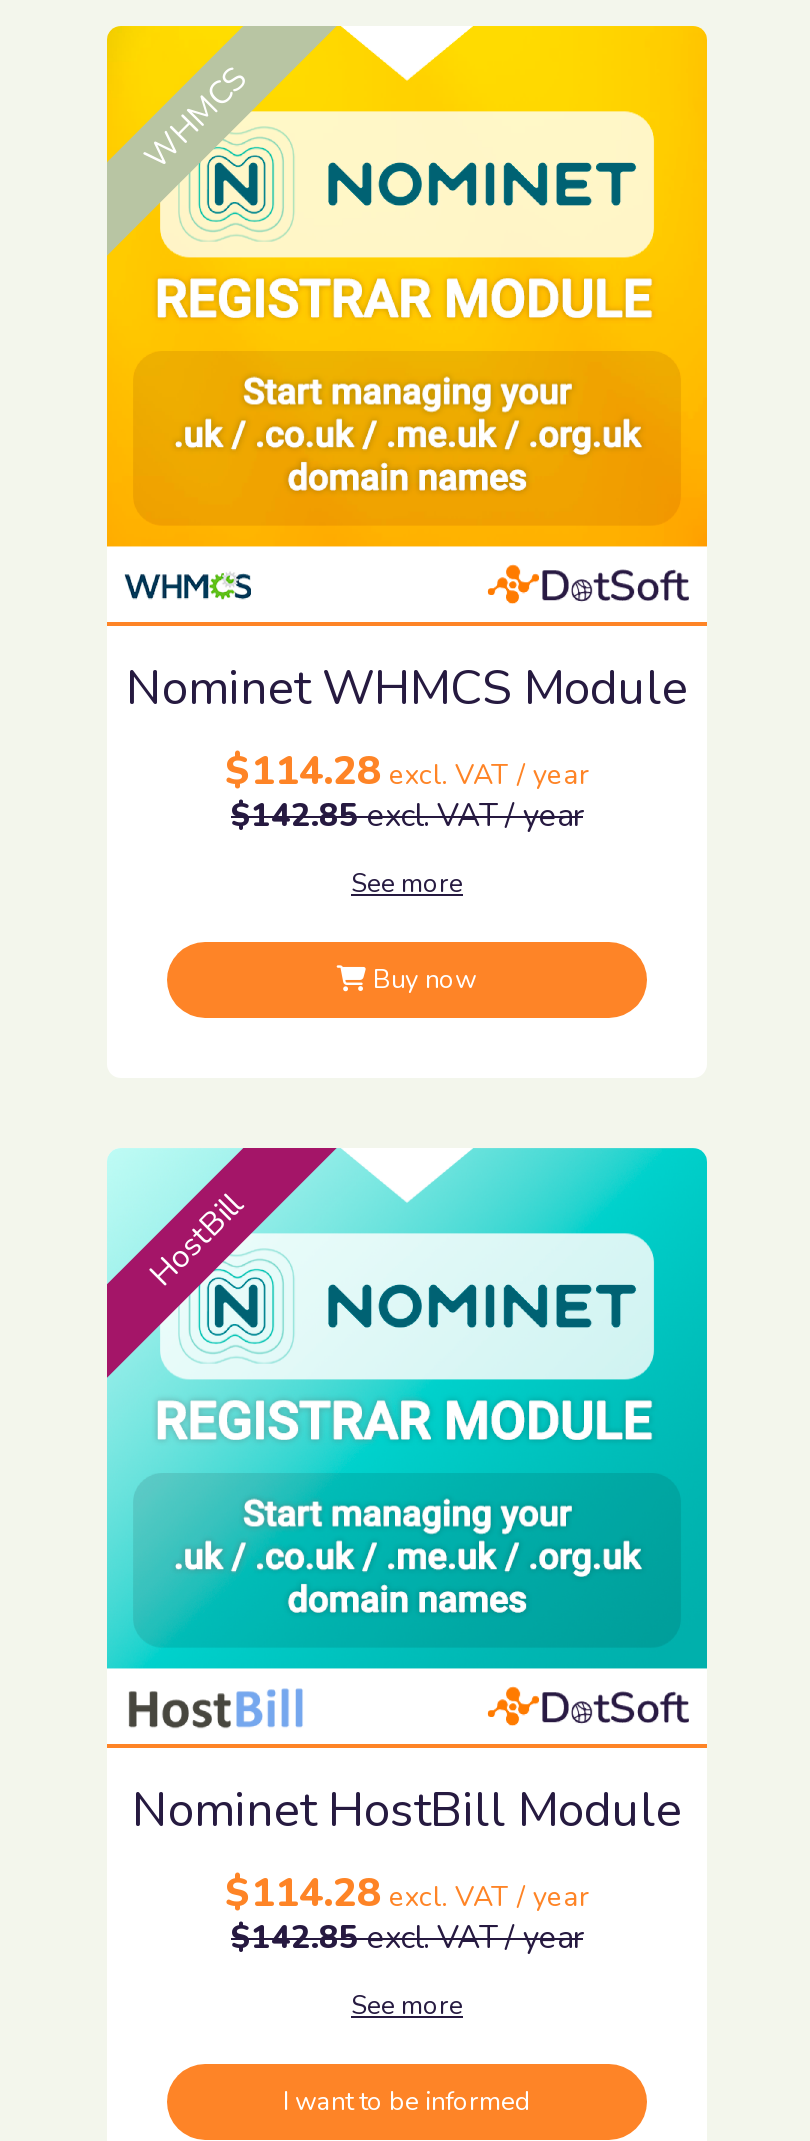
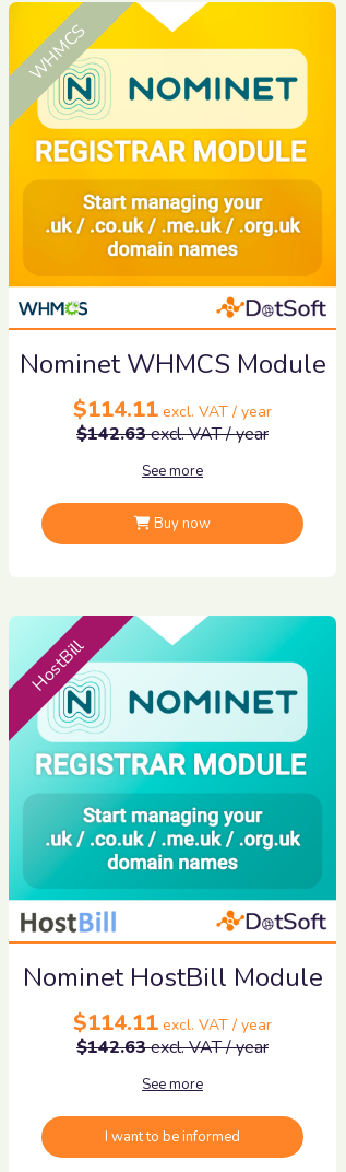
[225,744,589,798] $114.28 excl. VAT / year -> [73,395,272,424] $114.11 excl. VAT / year
[231,794,583,838] $142.85excl. VAT / year -> [76,422,269,446] $142.63excl. VAT / year
[225,1866,589,1920] $114.28 excl. VAT / year -> [73,1008,272,1038] $114.11 excl. VAT / year
[231,1916,583,1960] $142.85excl. VAT / year -> [76,1036,269,1060] $142.63excl. VAT / year

